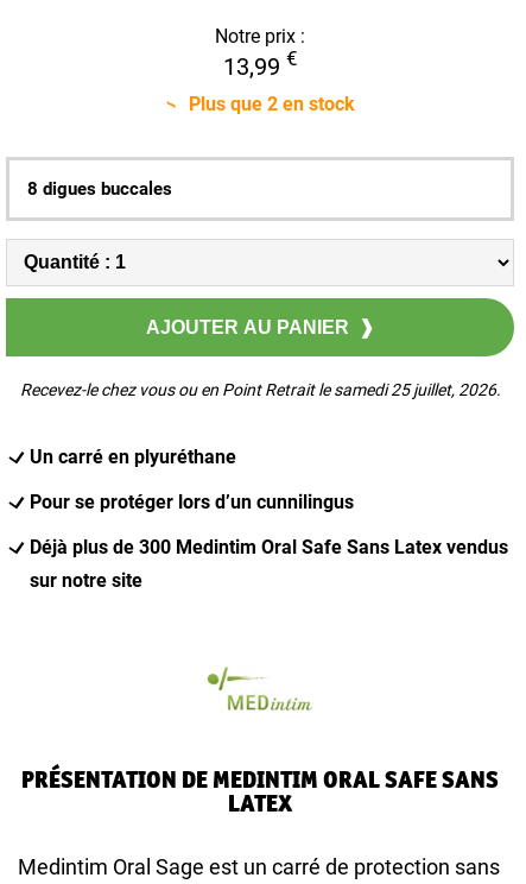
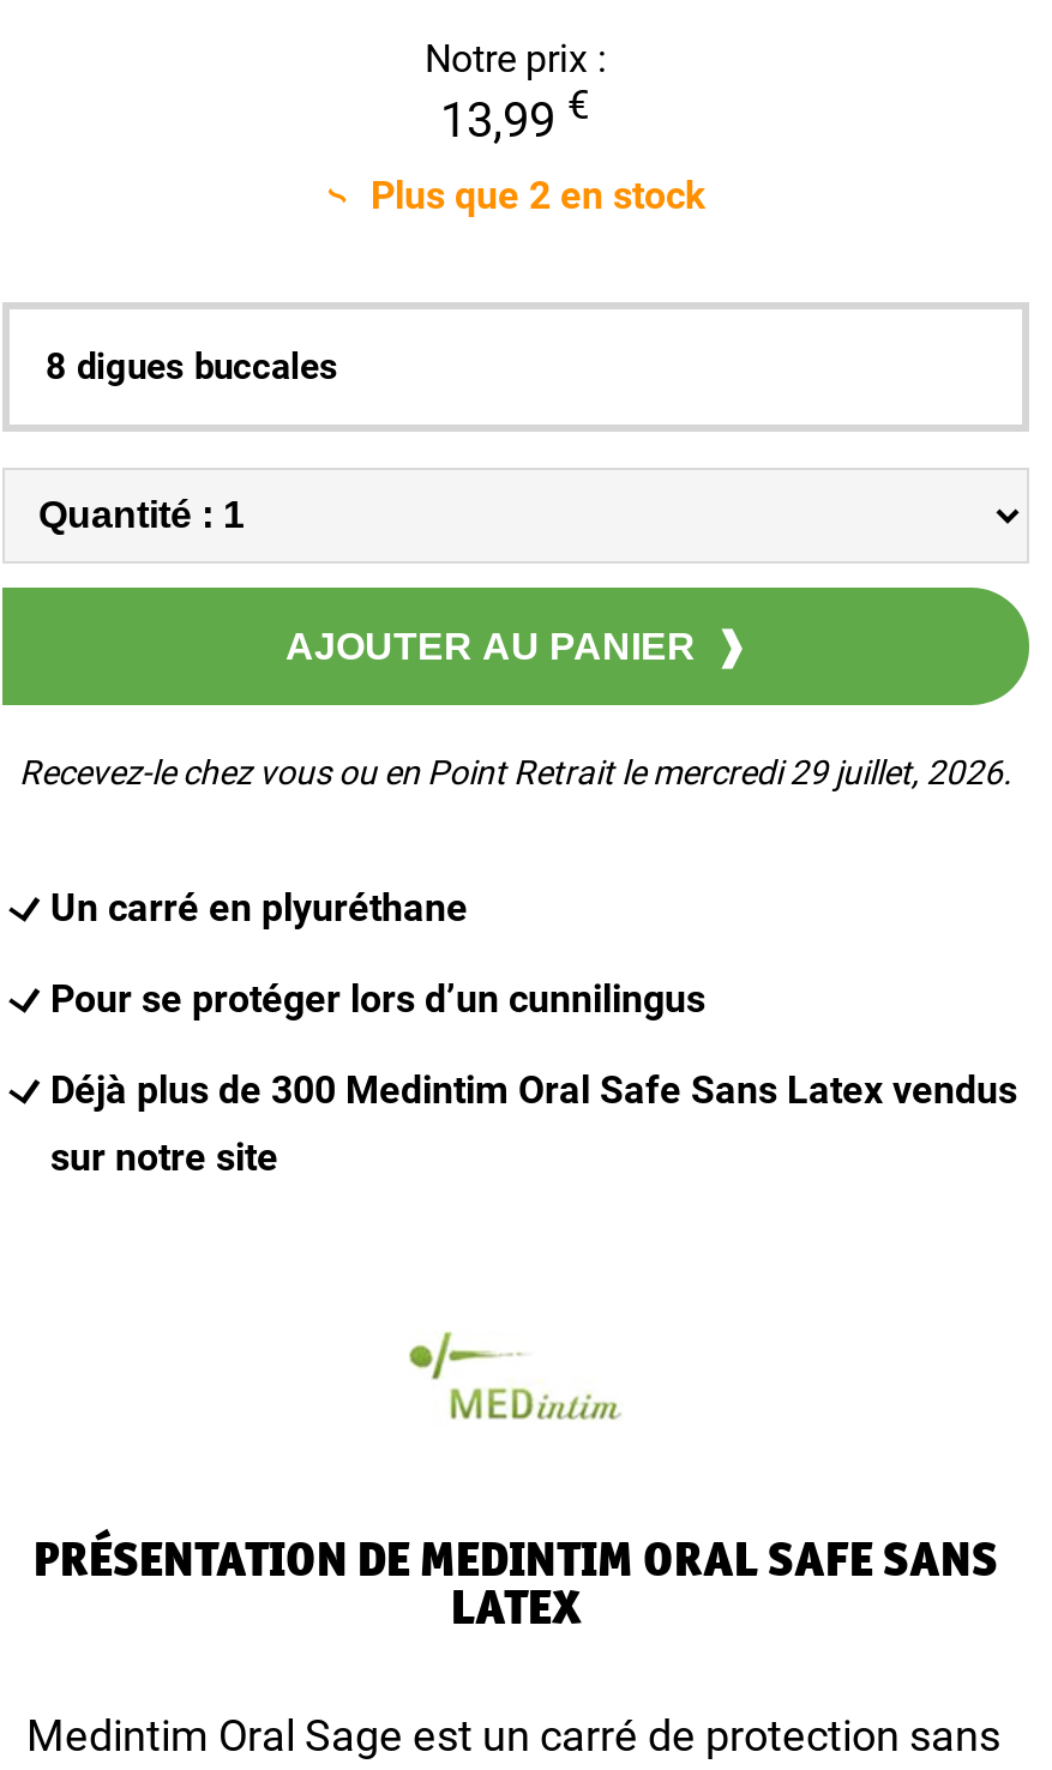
[20,380,500,399] Recevez-le chez vous ou en Point Retrait le samedi 25 juillet, 2026. -> [19,752,1012,791] Recevez-le chez vous ou en Point Retrait le mercredi 29 juillet, 2026.

